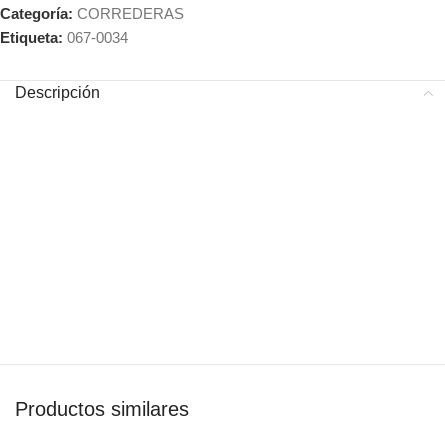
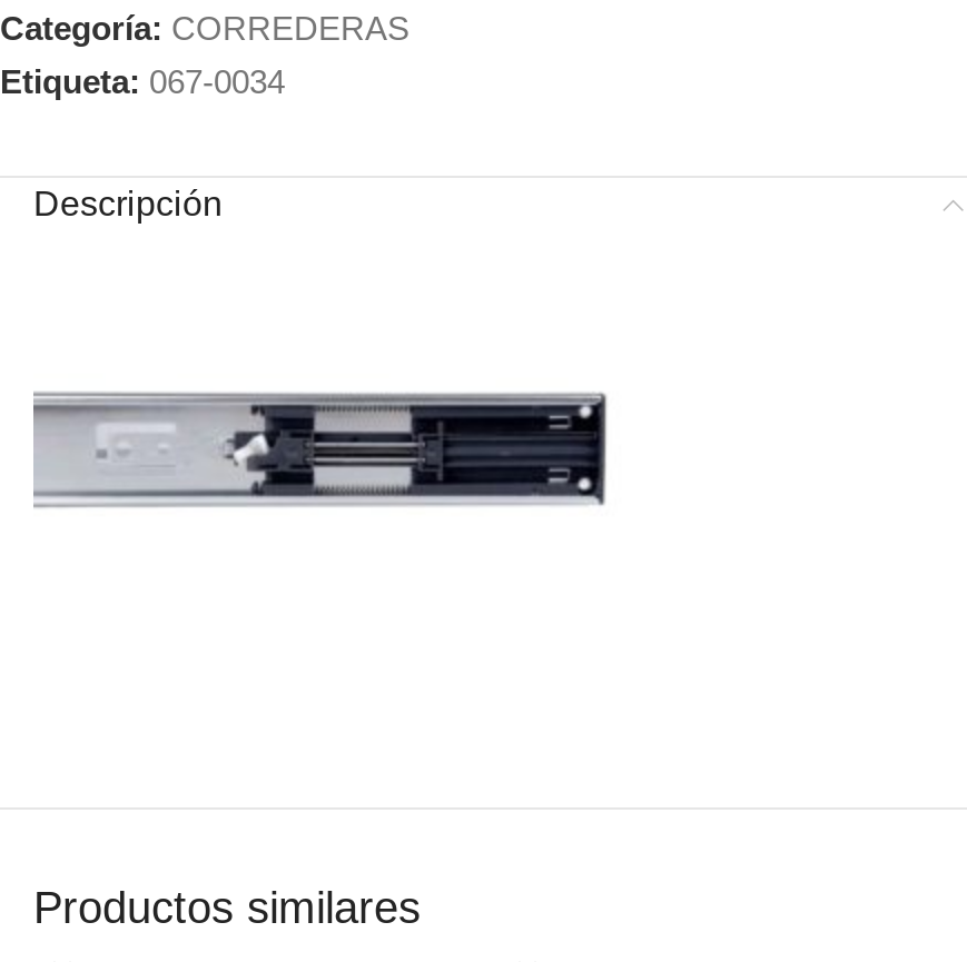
none -> [31,390,608,508] [image]

